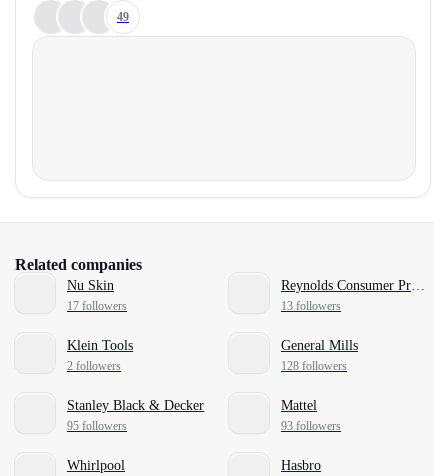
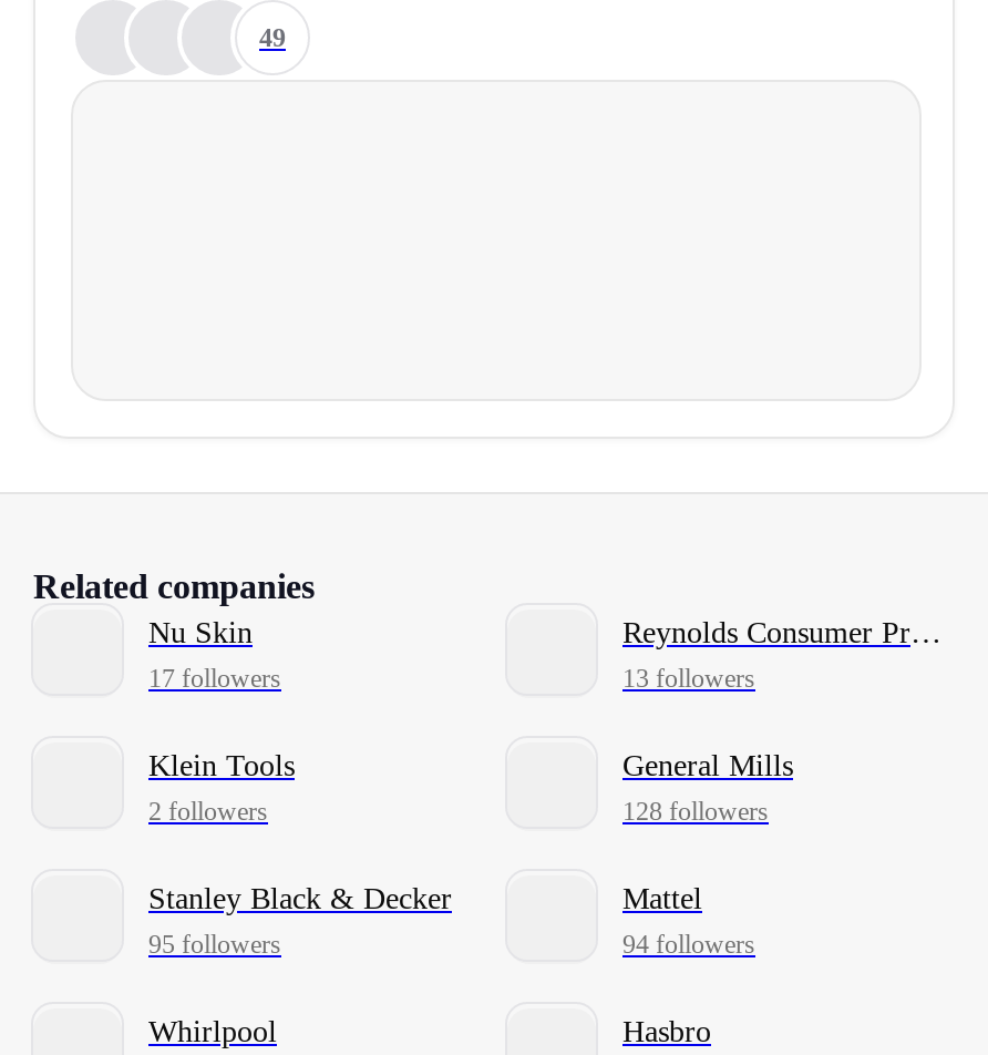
[281,419,341,433] 93 followers -> [622,928,755,959] 94 followers

